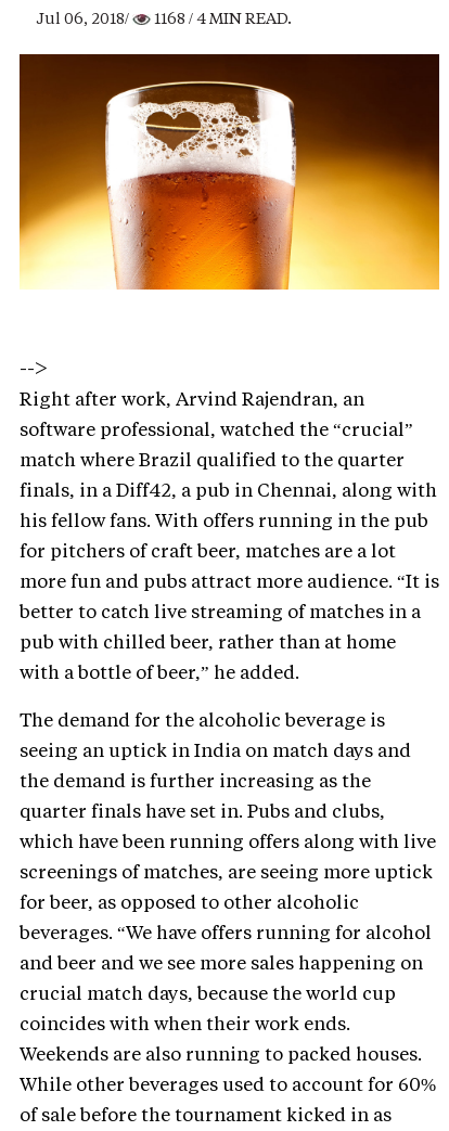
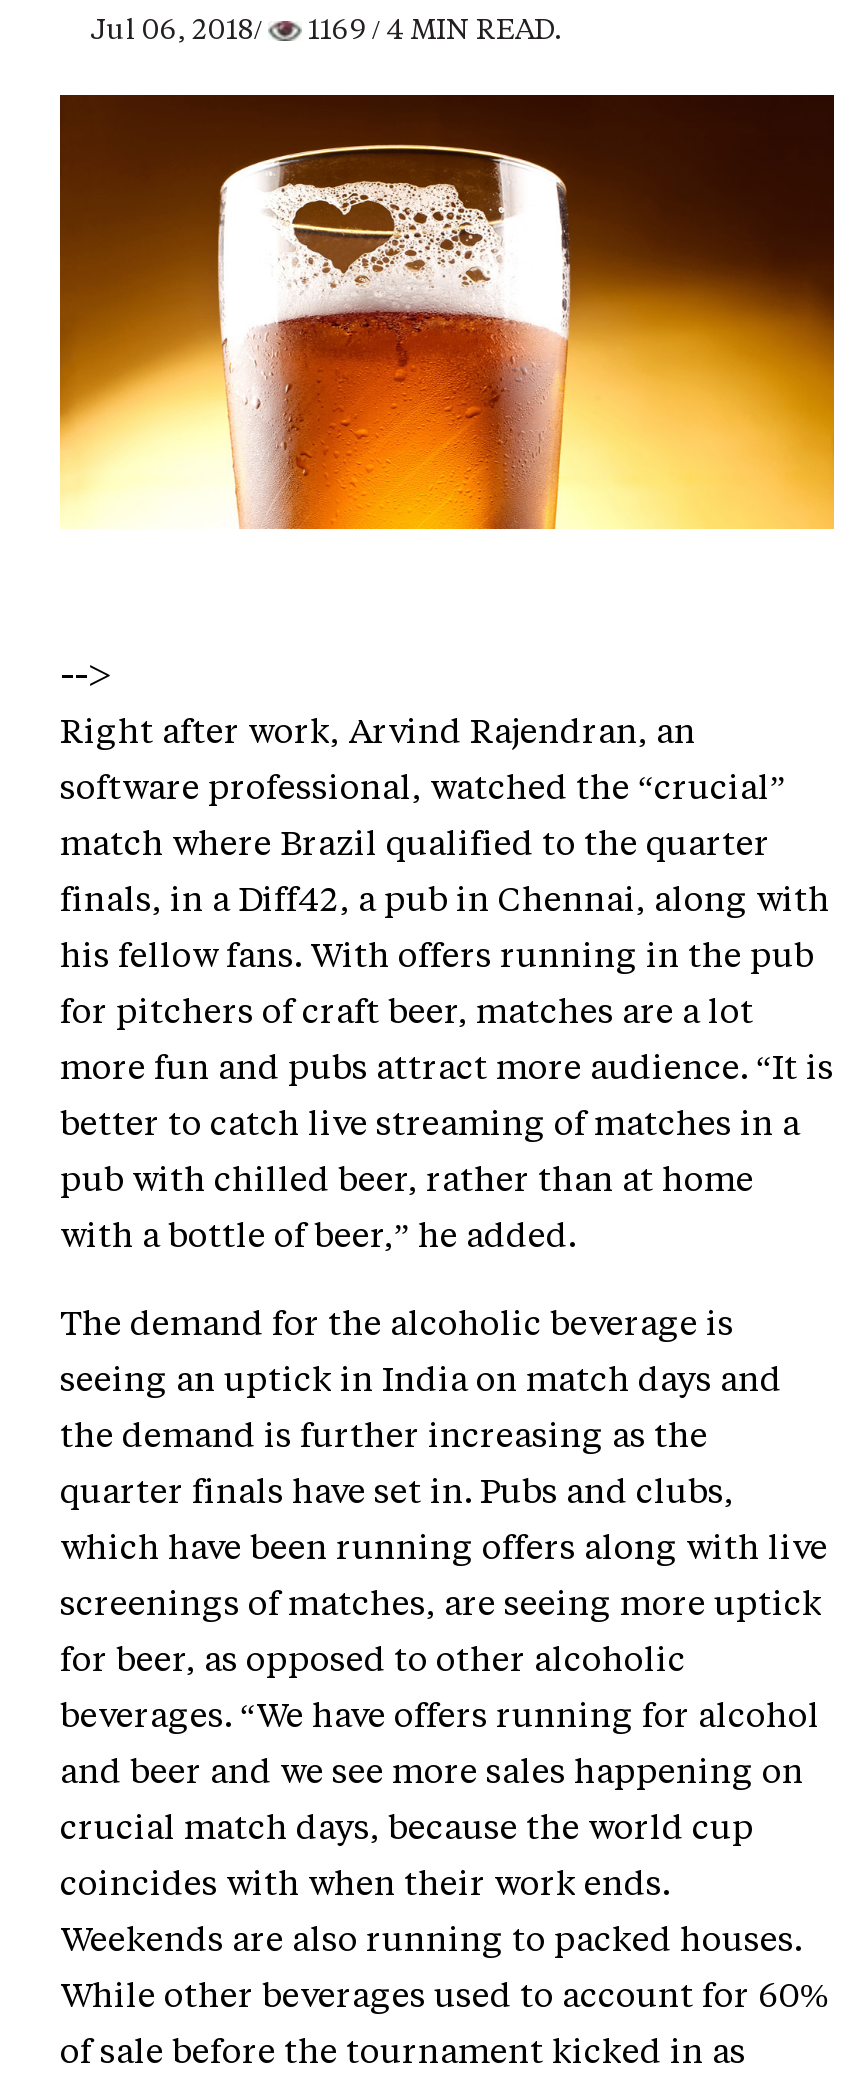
[36,8,292,28] Jul 06, 2018/ 1168 / 4 MIN READ. -> [90,9,562,47] Jul 06, 2018/ 1169 / 4 MIN READ.

